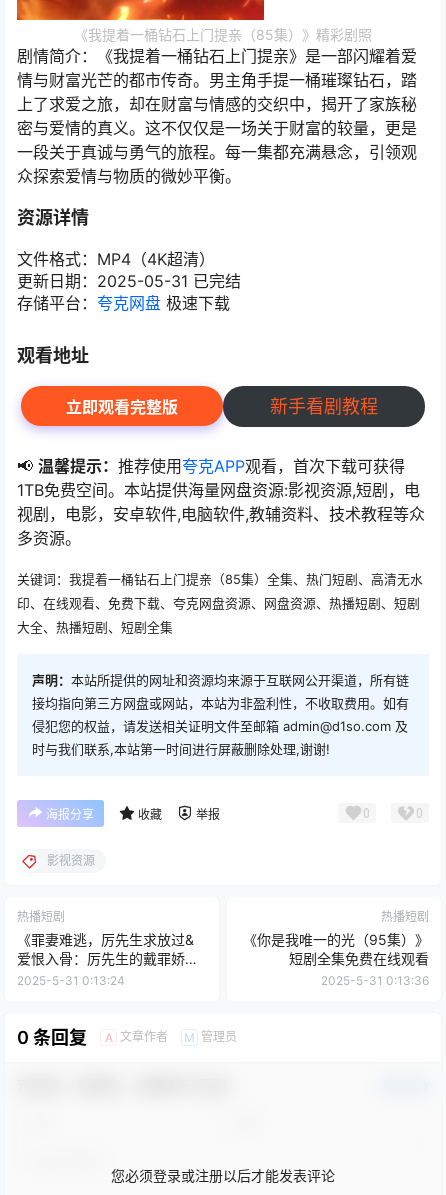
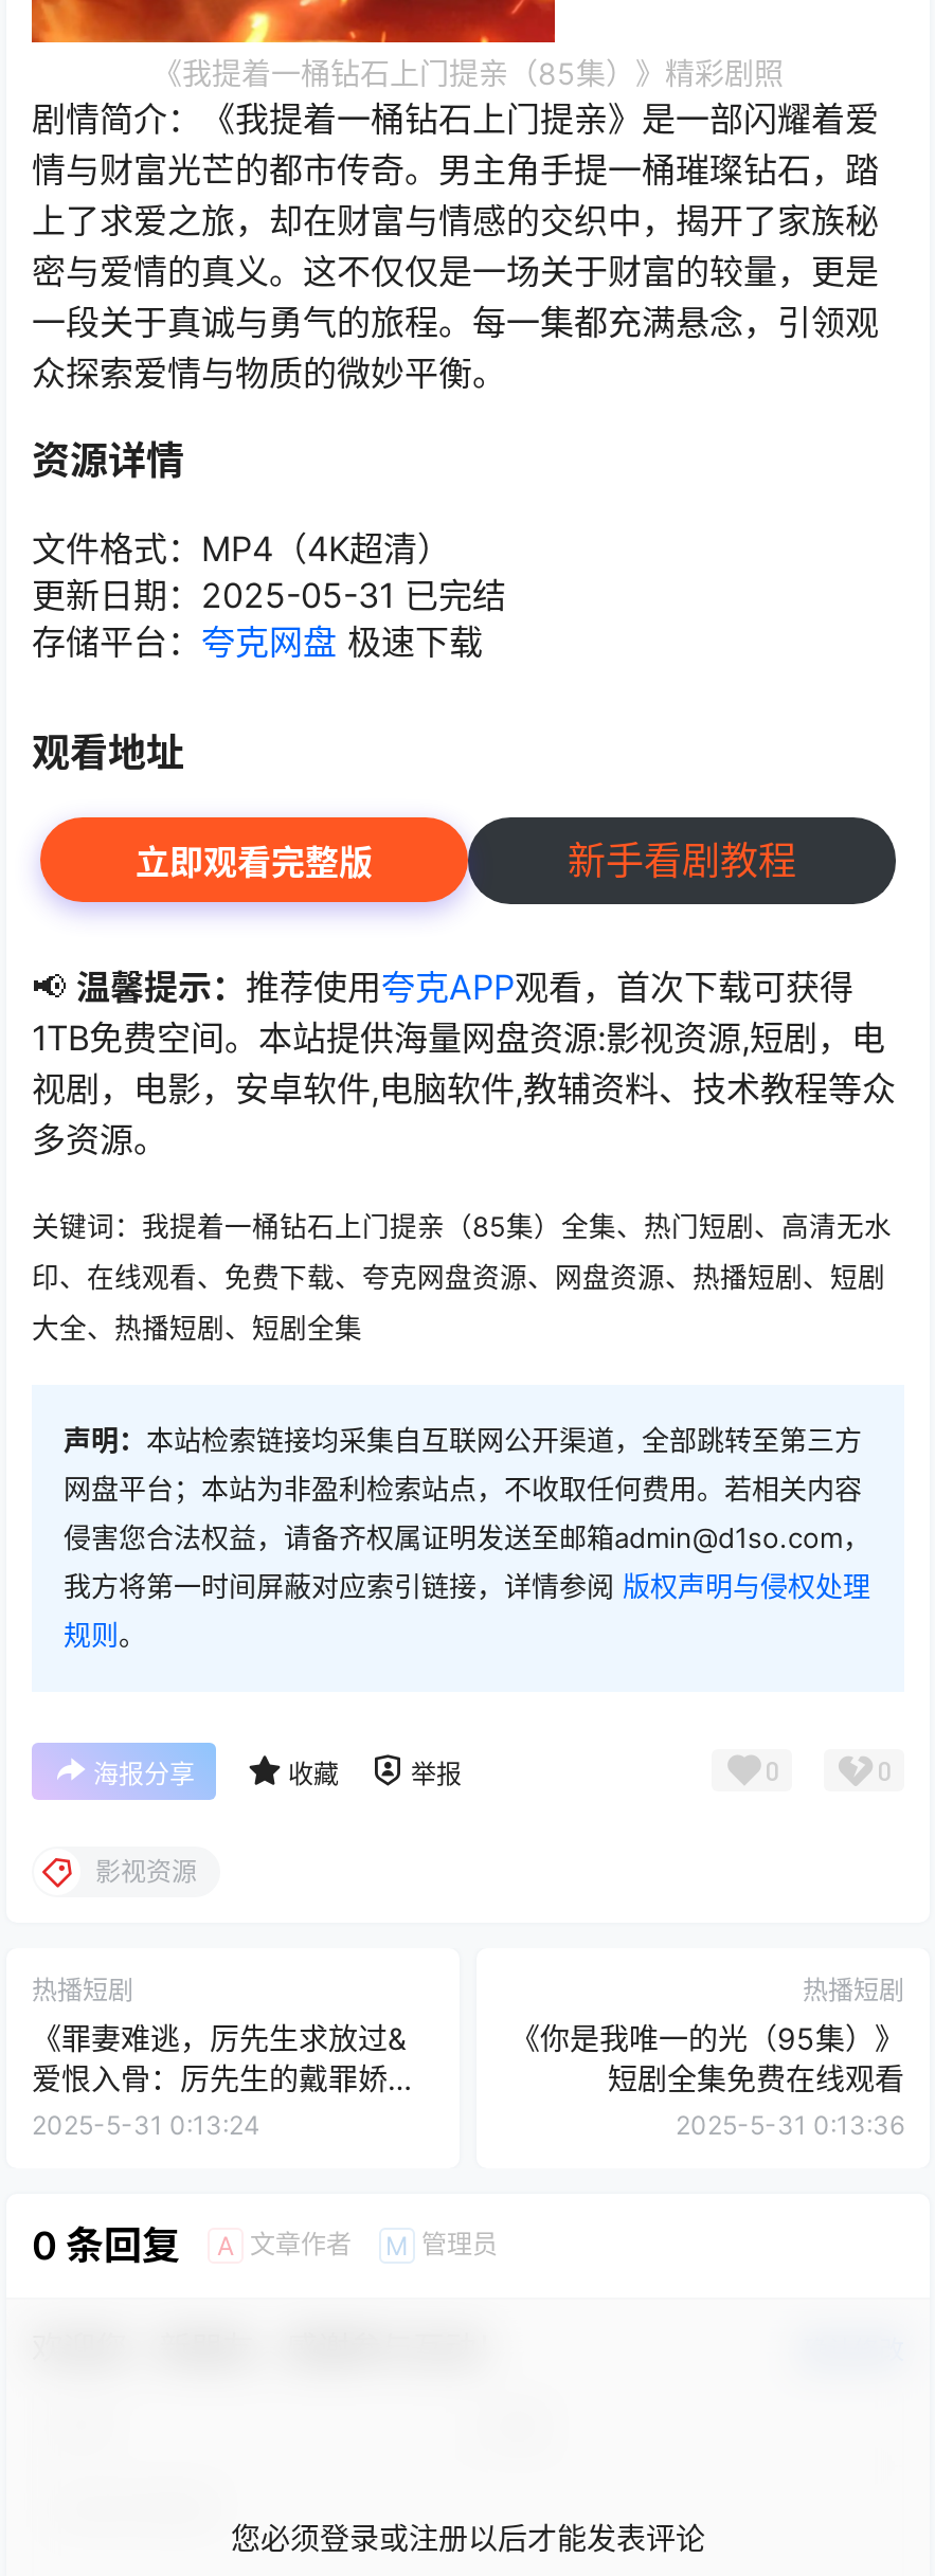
[32,672,409,757] 声明：本站所提供的网址和资源均来源于互联网公开渠道，所有链 | 接均指向第三方网盘或网站，本站为非盈利性，不收取费用。如有 | 侵犯您的权益，请发送相关证明文件至邮箱 admin@d1so.com 及 | 时与我们联系,本站第一时间进行屏蔽删除处理,谢谢! -> [64,1423,870,1651] 声明：本站检索链接均采集自互联网公开渠道，全部跳转至第三方 | 网盘平台；本站为非盈利检索站点，不收取任何费用。若相关内容 | 侵害您合法权益，请备齐权属证明发送至邮箱admin@d1so.com， | 我方将第一时间屏蔽对应索引链接，详情参阅版权声明与侵权处理 | 规则。

